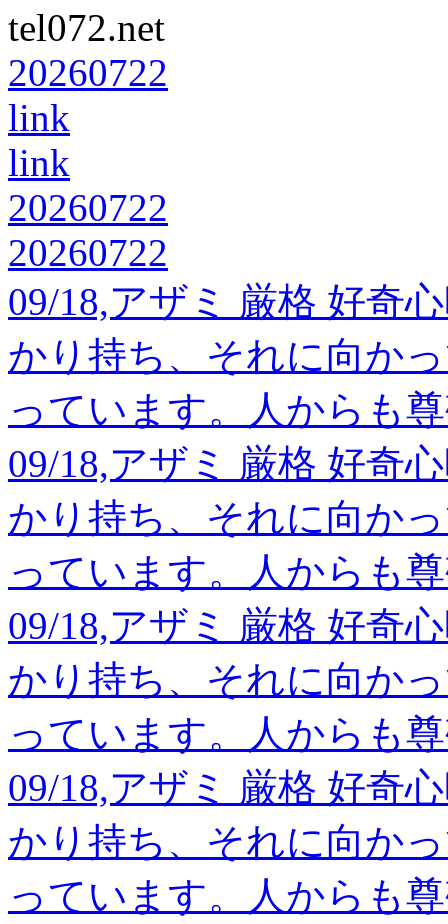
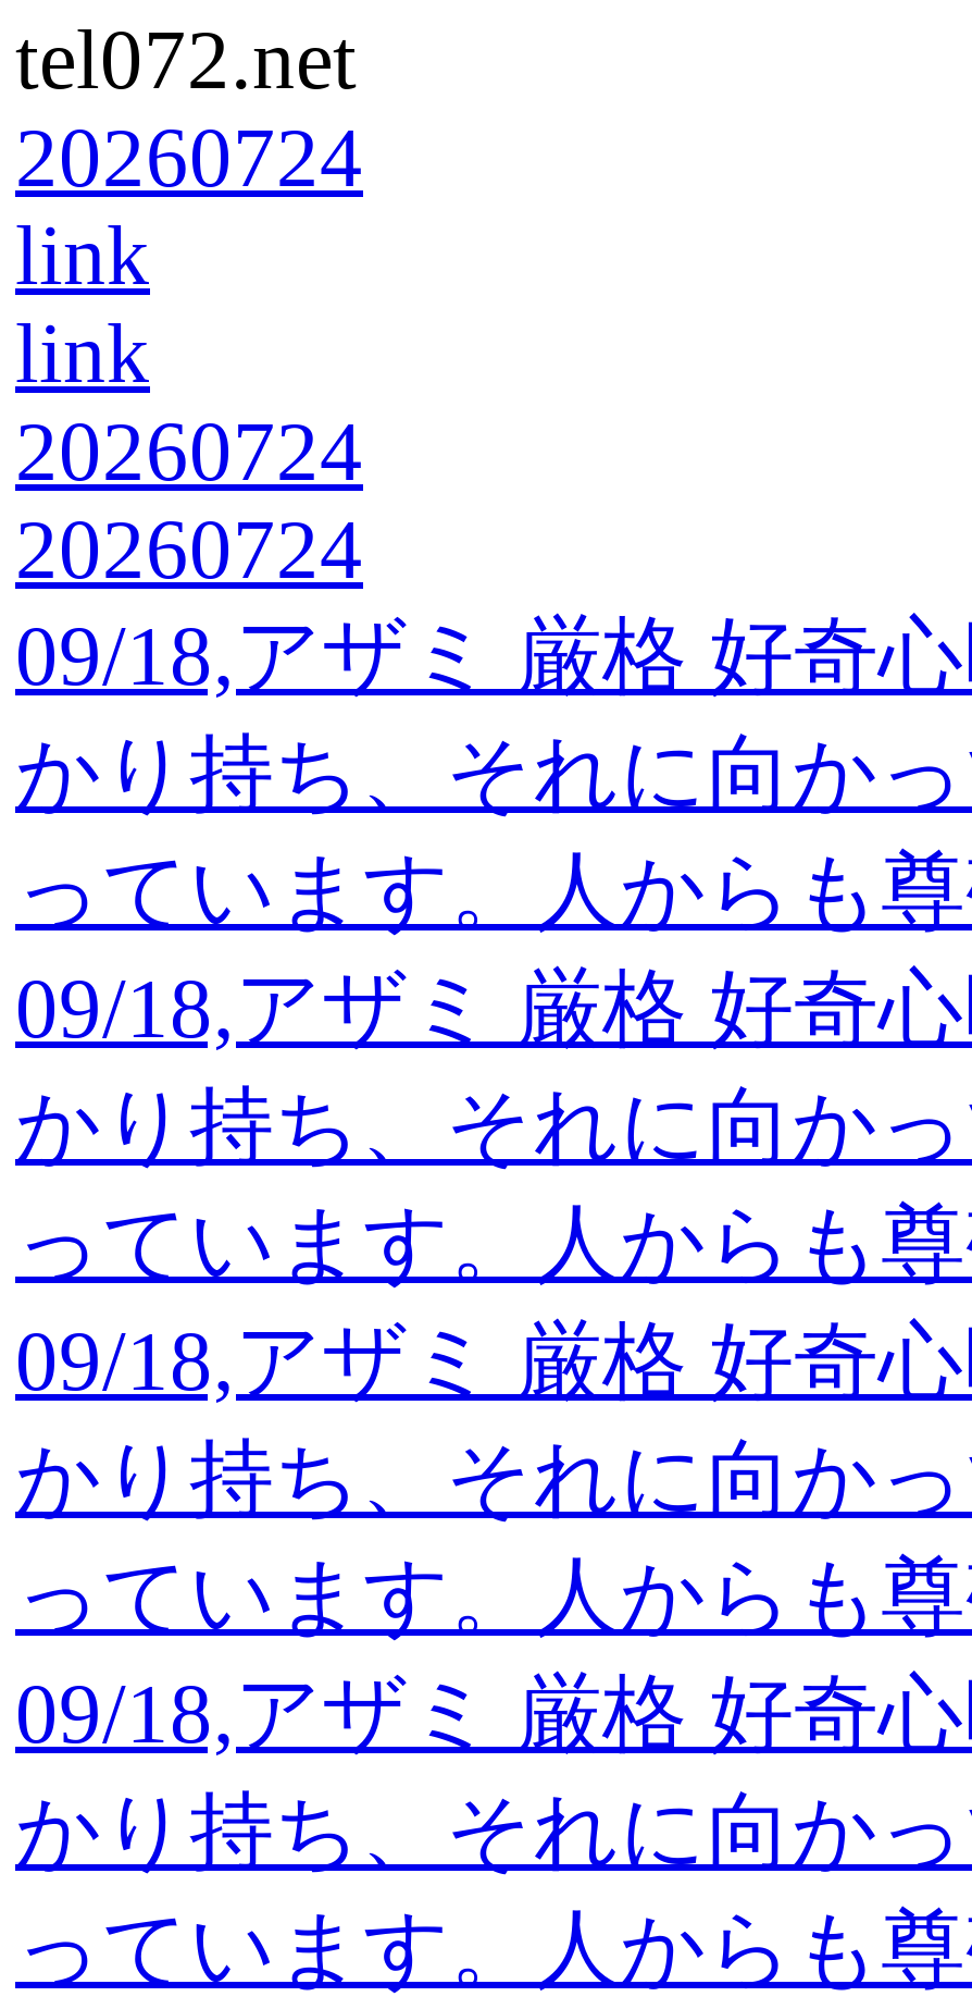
[8,51,168,94] 20260722 -> [15,110,363,204] 20260724
[8,186,168,229] 20260722 -> [15,404,363,497] 20260724
[8,231,168,274] 20260722 -> [15,502,363,595] 20260724

